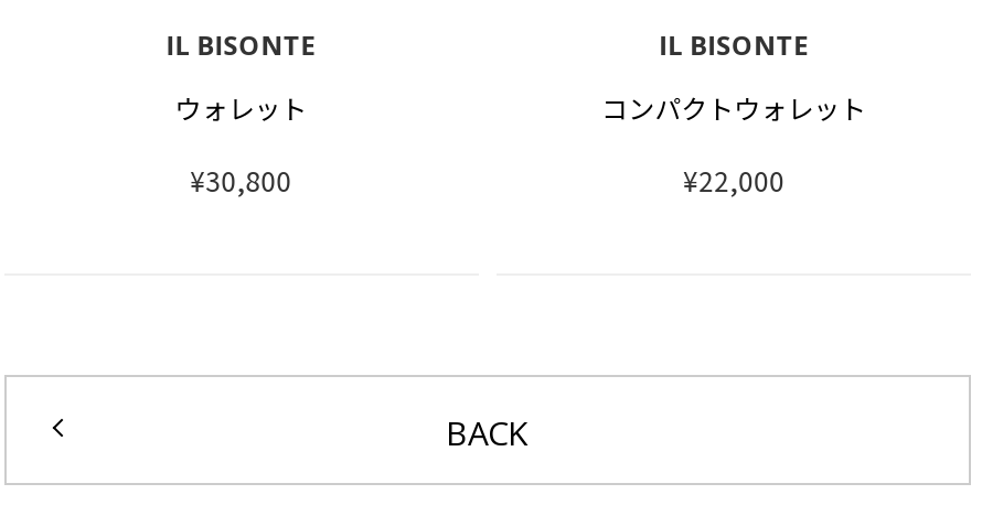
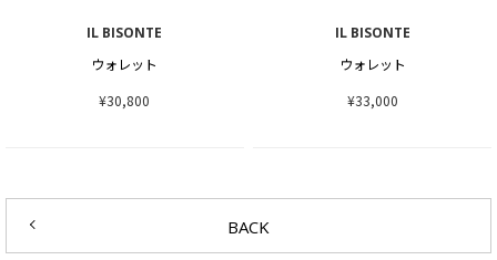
[602,88,867,126] コンパクトウォレット -> [339,54,406,73] ウォレット
[683,161,785,199] ¥22,000 -> [347,91,398,110] ¥33,000

